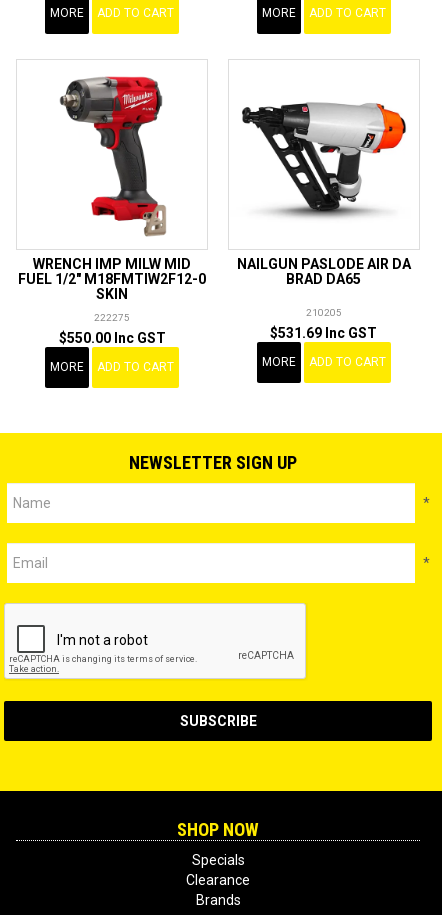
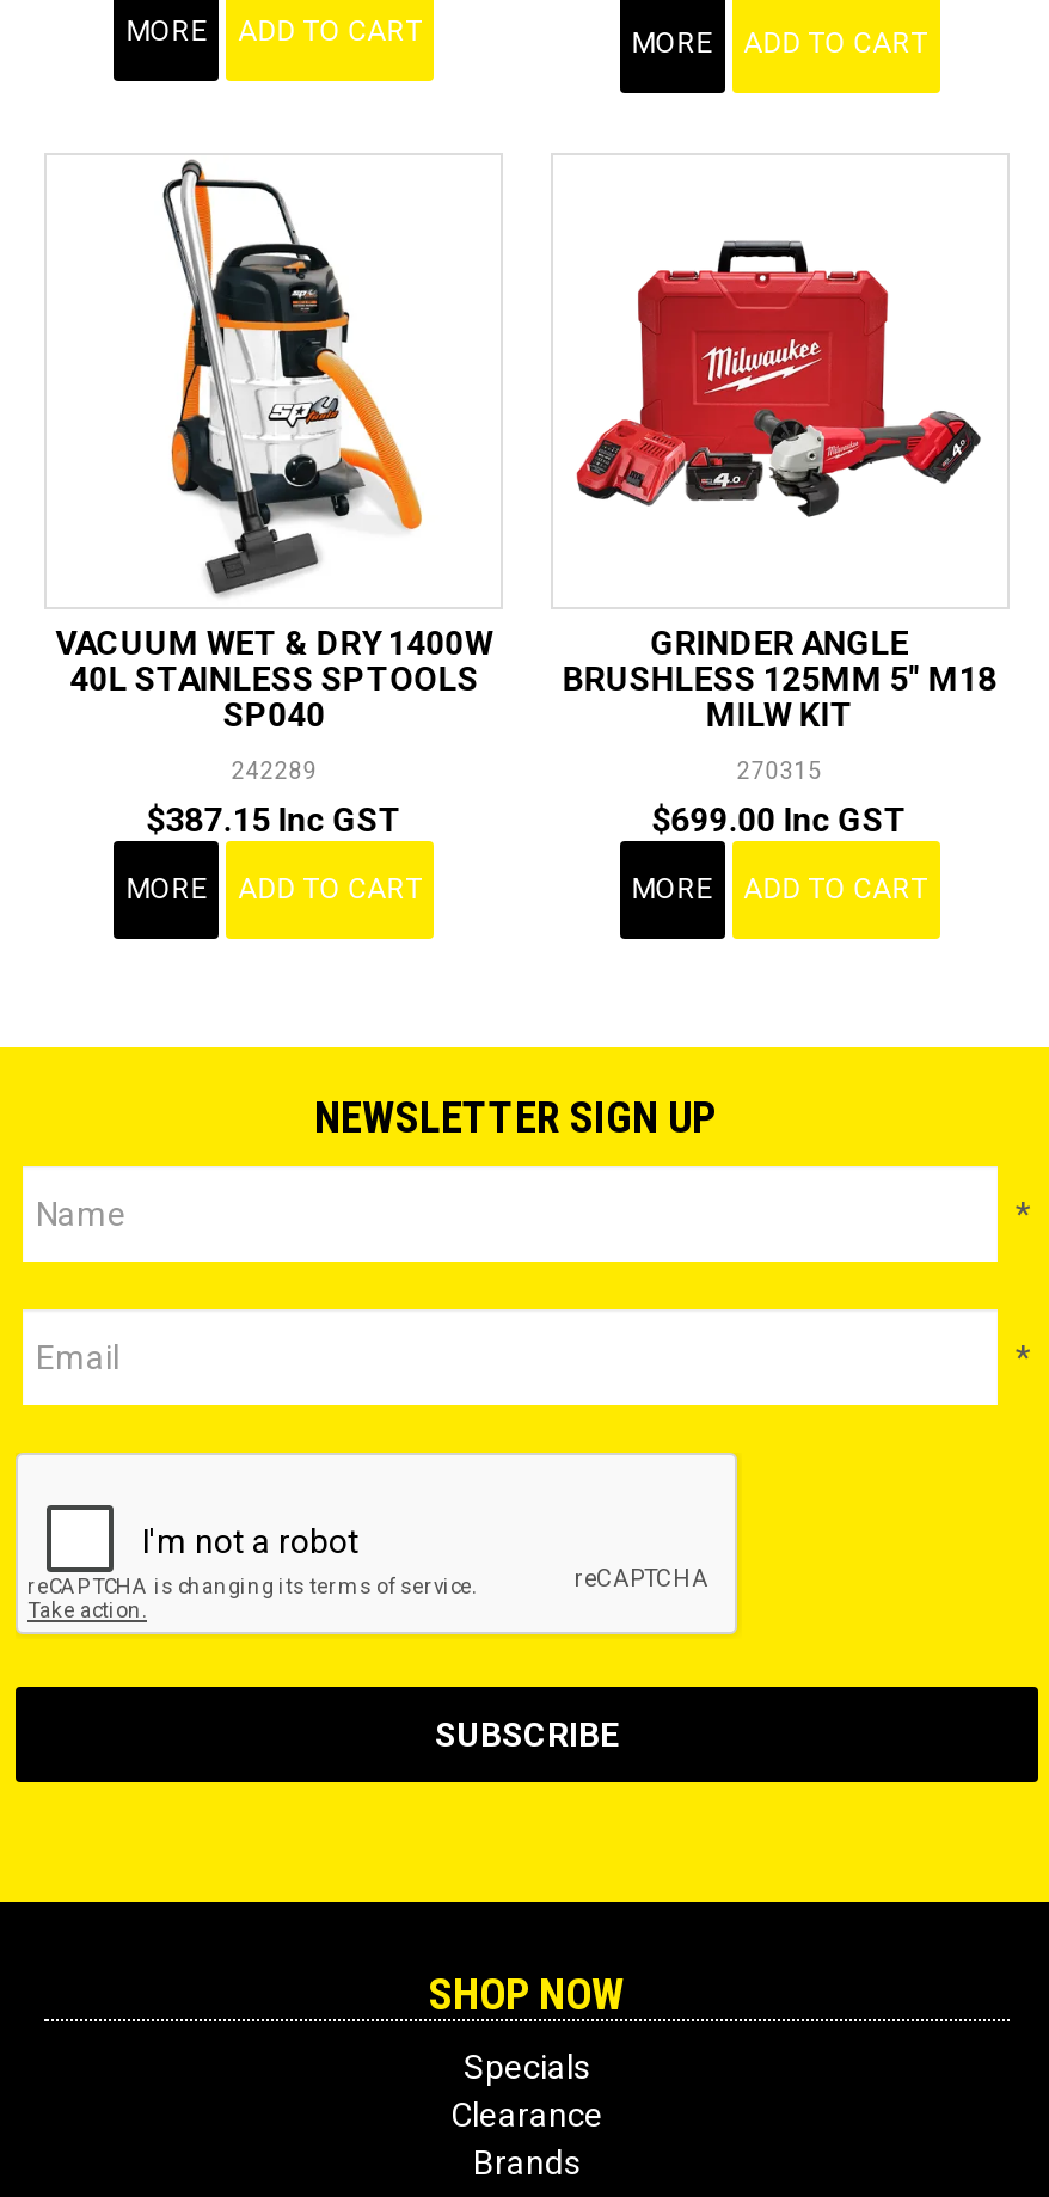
[18,68,206,302] [image] | WRENCH IMP MILW MID | FUEL 1/2" M18FMTIW2F12-0 | SKIN -> [55,158,493,734] [image] | VACUUM WET & DRY 1400W | 40L STAINLESS SPTOOLS | SP040
[237,96,411,287] [image] | NAILGUN PASLODE AIR DA | BRAD DA65 -> [562,239,997,734] [image] | GRINDER ANGLE | BRUSHLESS 125MM 5" M18 | MILW KIT
[94,312,130,323] 222275 -> [231,758,317,784] 242289
[306,307,342,318] 210205 -> [737,758,823,784] 270315
[59,330,166,346] $550.00 Inc GST -> [146,801,402,840] $387.15 Inc GST
[270,325,377,341] $531.69 Inc GST -> [652,801,908,840] $699.00 Inc GST

